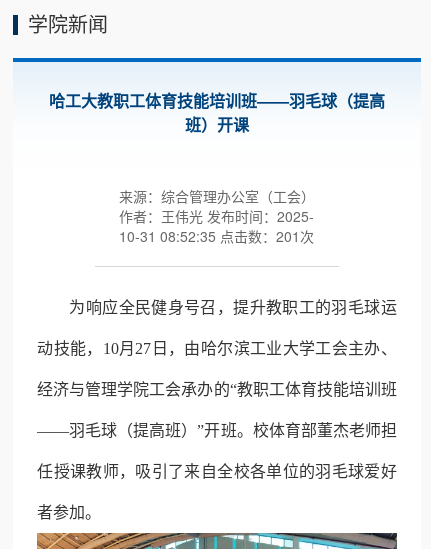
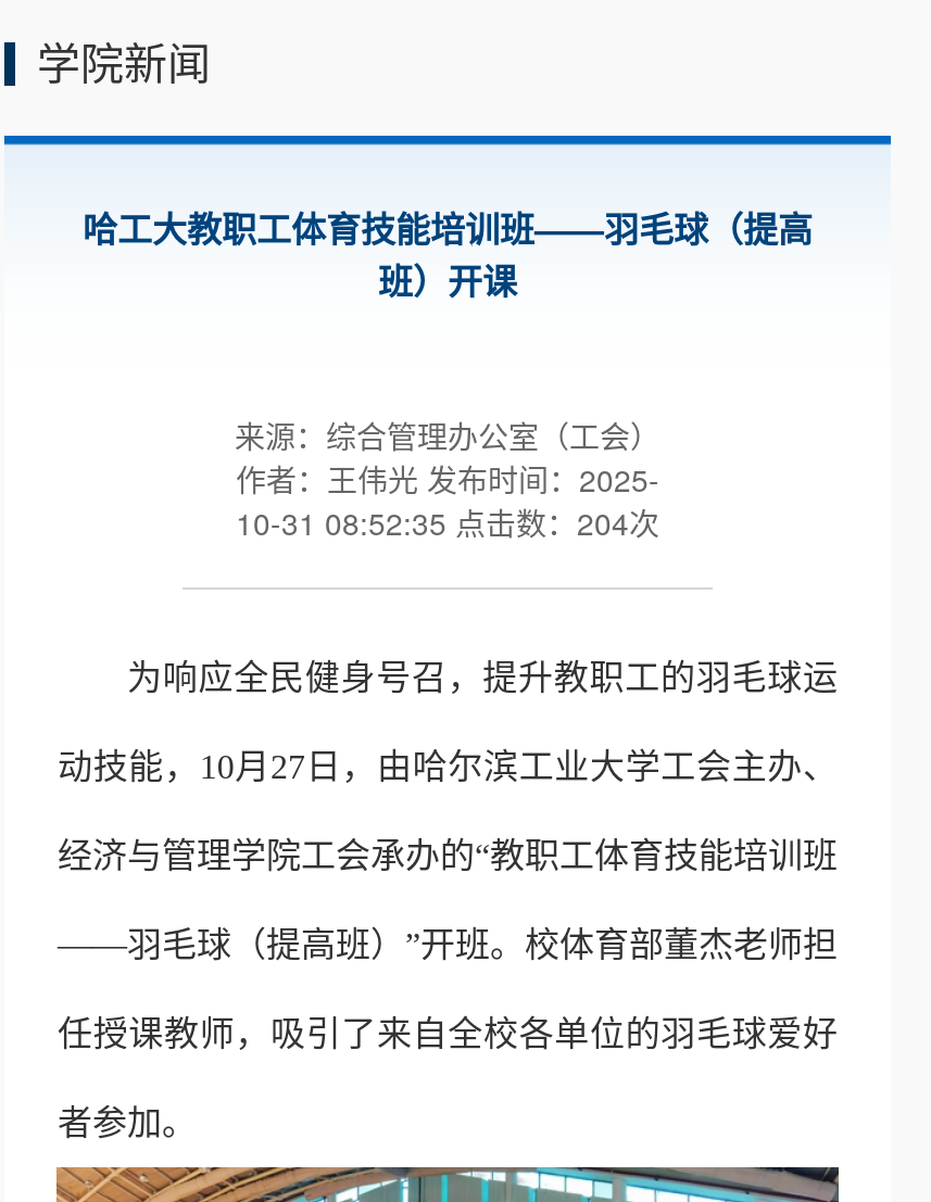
[119,226,314,246] 10-31 08:52:35 点击数：201次 -> [236,500,659,544] 10-31 08:52:35 点击数：204次

